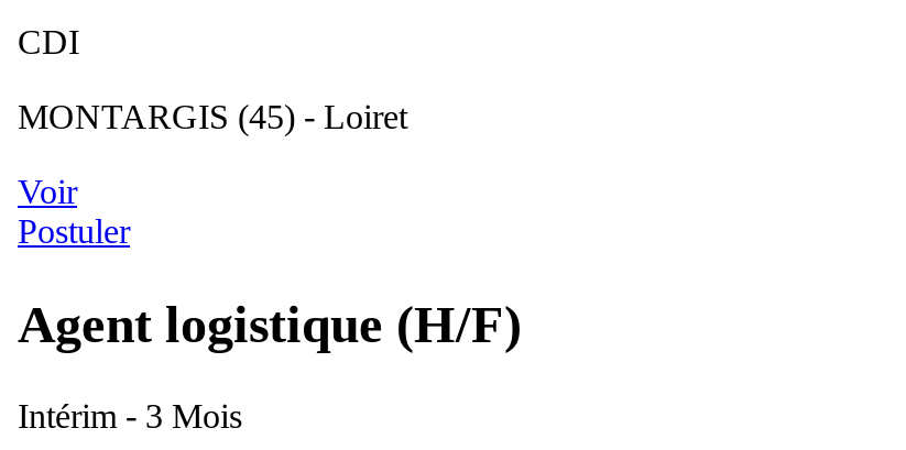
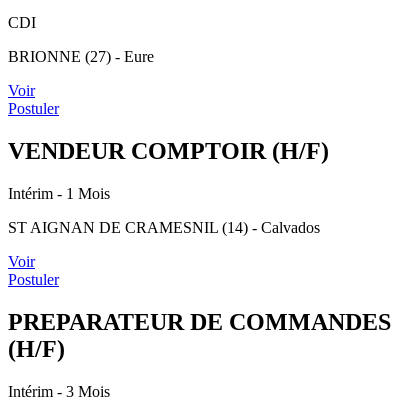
[18,97,407,134] MONTARGIS (45) - Loiret -> [8,48,154,65] BRIONNE (27) - Eure
[18,295,522,352] Agent logistique (H/F) -> [8,138,391,362] VENDEUR COMPTOIR (H/F) | Intérim - 1 Mois | ST AIGNAN DE CRAMESNIL (14) - Calvados | Voir | Postuler | PREPARATEUR DE COMMANDES | (H/F)

